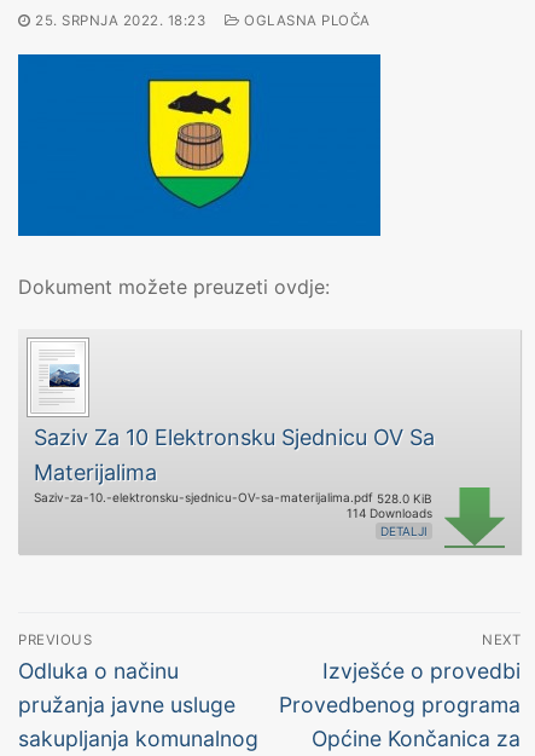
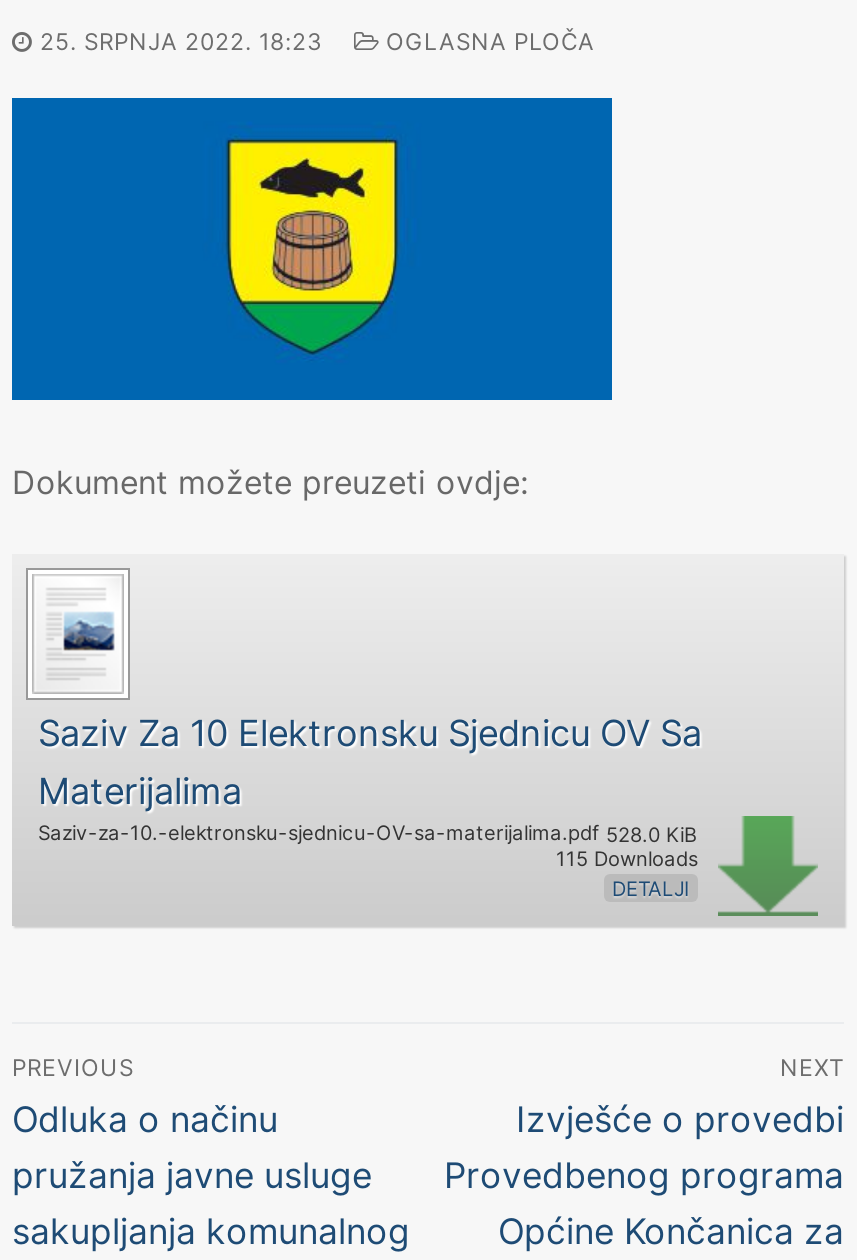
[347,506,432,520] 114 Downloads -> [556,846,698,870] 115 Downloads

